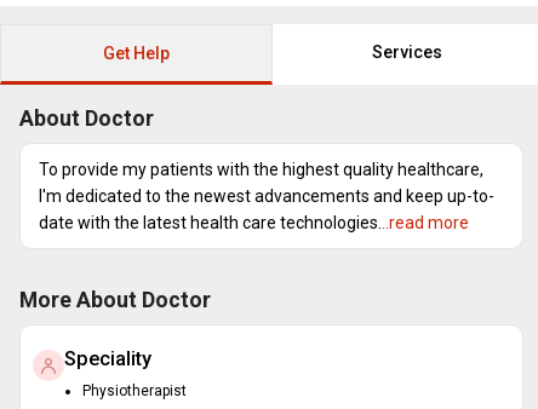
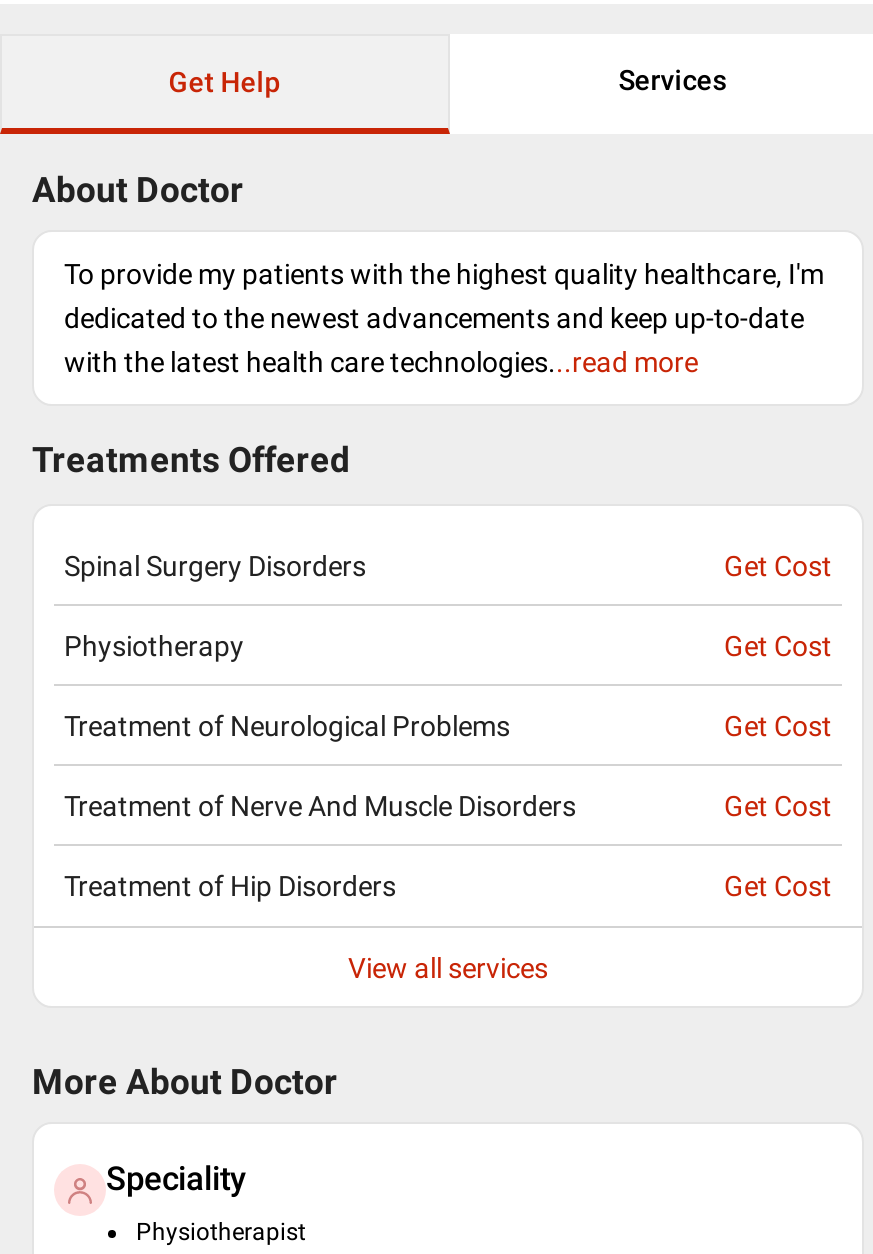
[39,160,494,232] To provide my patients with the highest quality healthcare, | I'm dedicated to the newest advancements and keep up-to- | date with the latest health care technologies...read more -> [32,258,832,983] To provide my patients with the highest quality healthcare, I'm | dedicated to the newest advancements and keep up-to-date | with the latest health care technologies...read more | Treatments Offered | Spinal Surgery Disorders | Get Cost | Physiotherapy | Get Cost | Treatment of Neurological Problems | Get Cost | Treatment of Nerve And Muscle Disorders | Get Cost | Treatment of Hip Disorders | Get Cost | View all services

